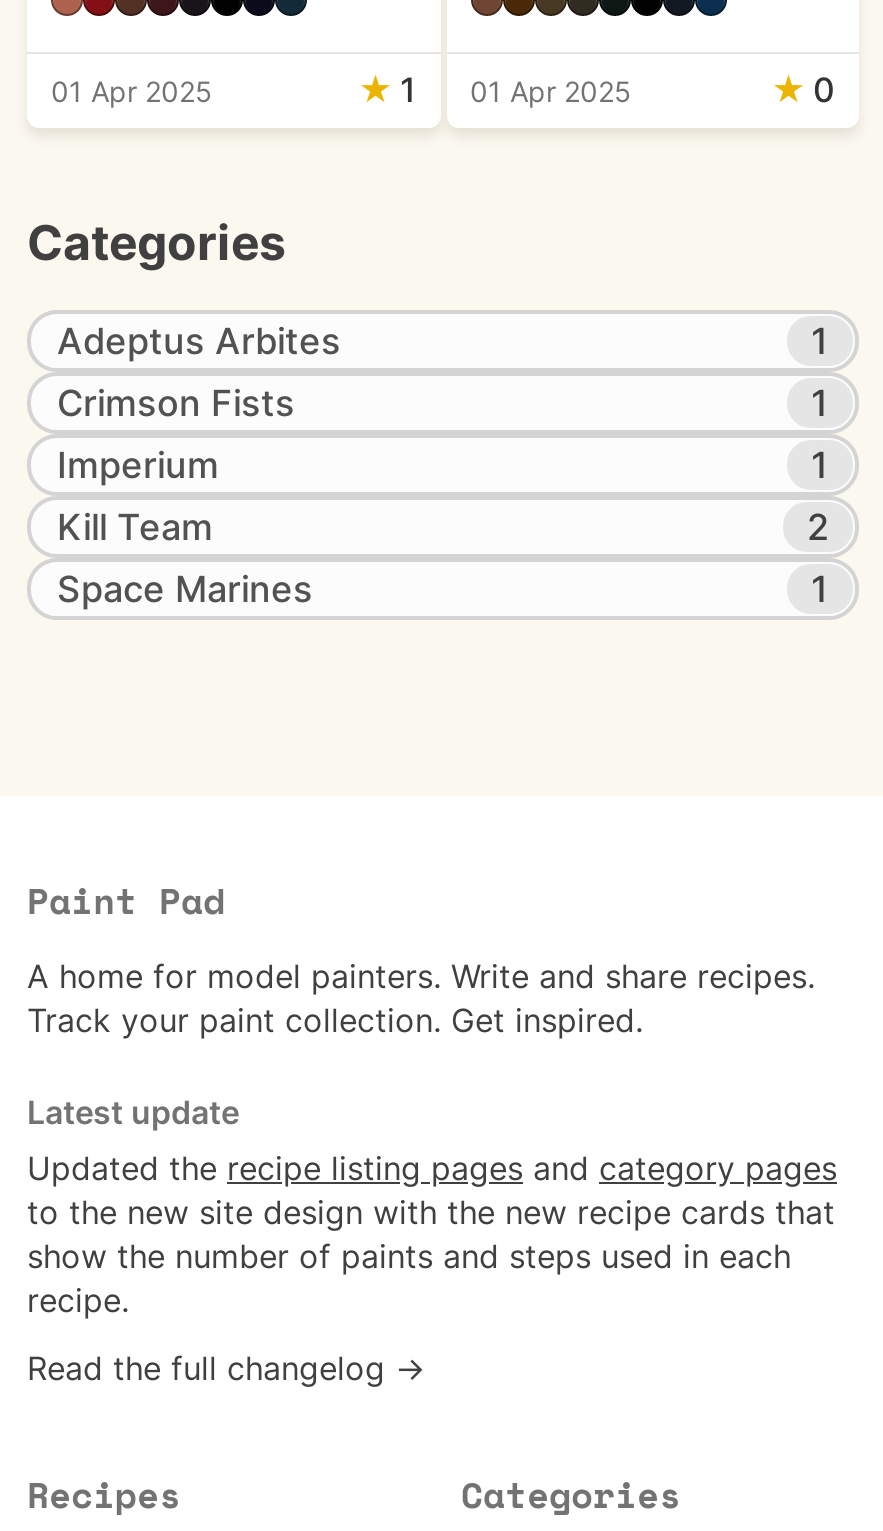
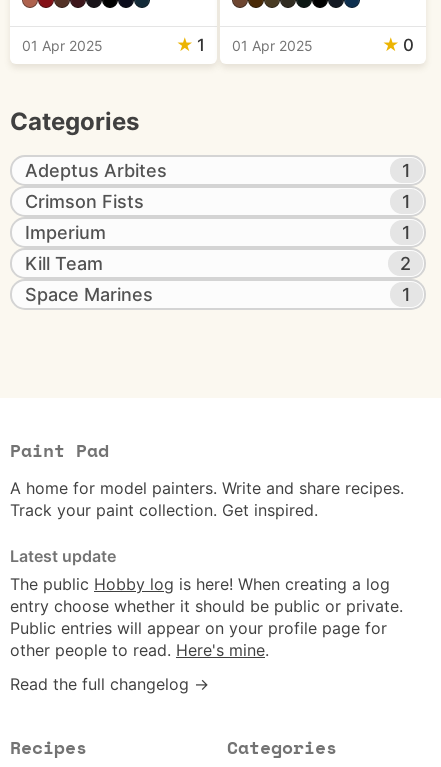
[27,1148,837,1320] Updated the recipe listing pages and category pages | to the new site design with the new recipe cards that | show the number of paints and steps used in each | recipe. -> [10,574,403,660] The public Hobby log is here! When creating a log | entry choose whether it should be public or private. | Public entries will appear on your profile page for | other people to read. Here's mine.

